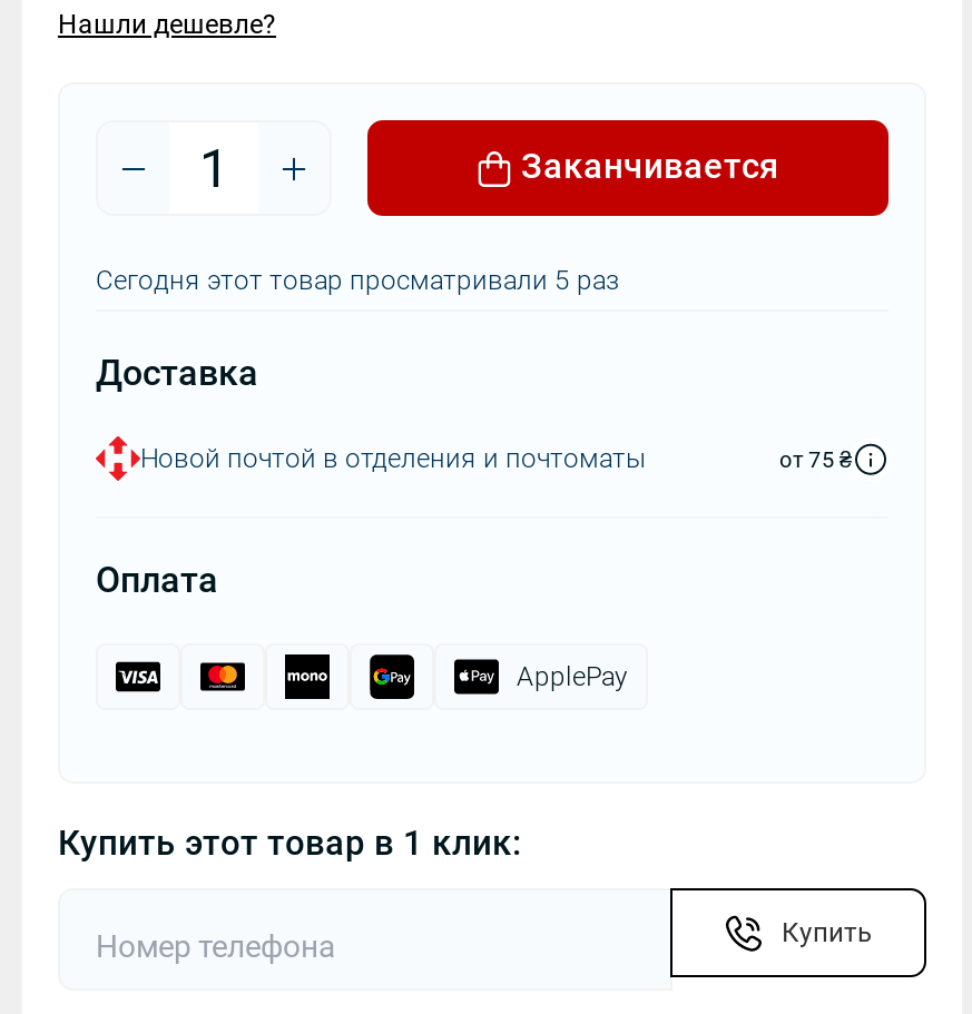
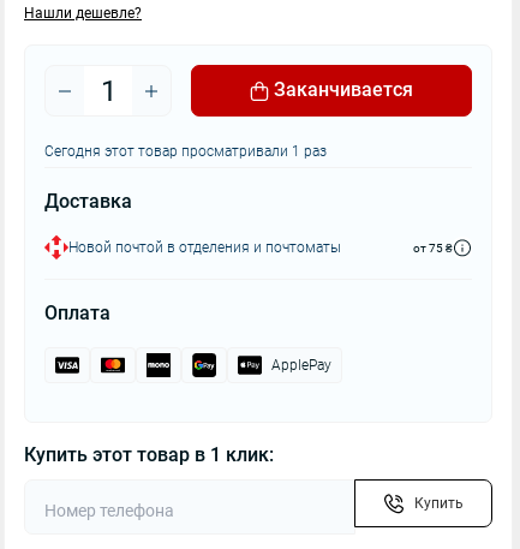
[96,265,619,296] Сегодня этот товар просматривали 5 раз -> [44,143,327,160] Сегодня этот товар просматривали 1 раз

